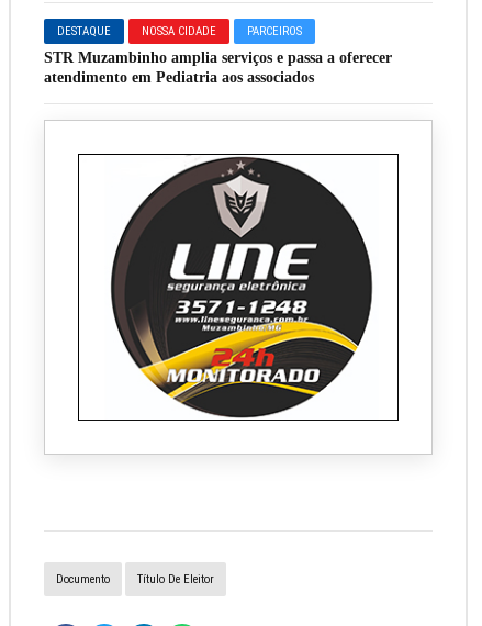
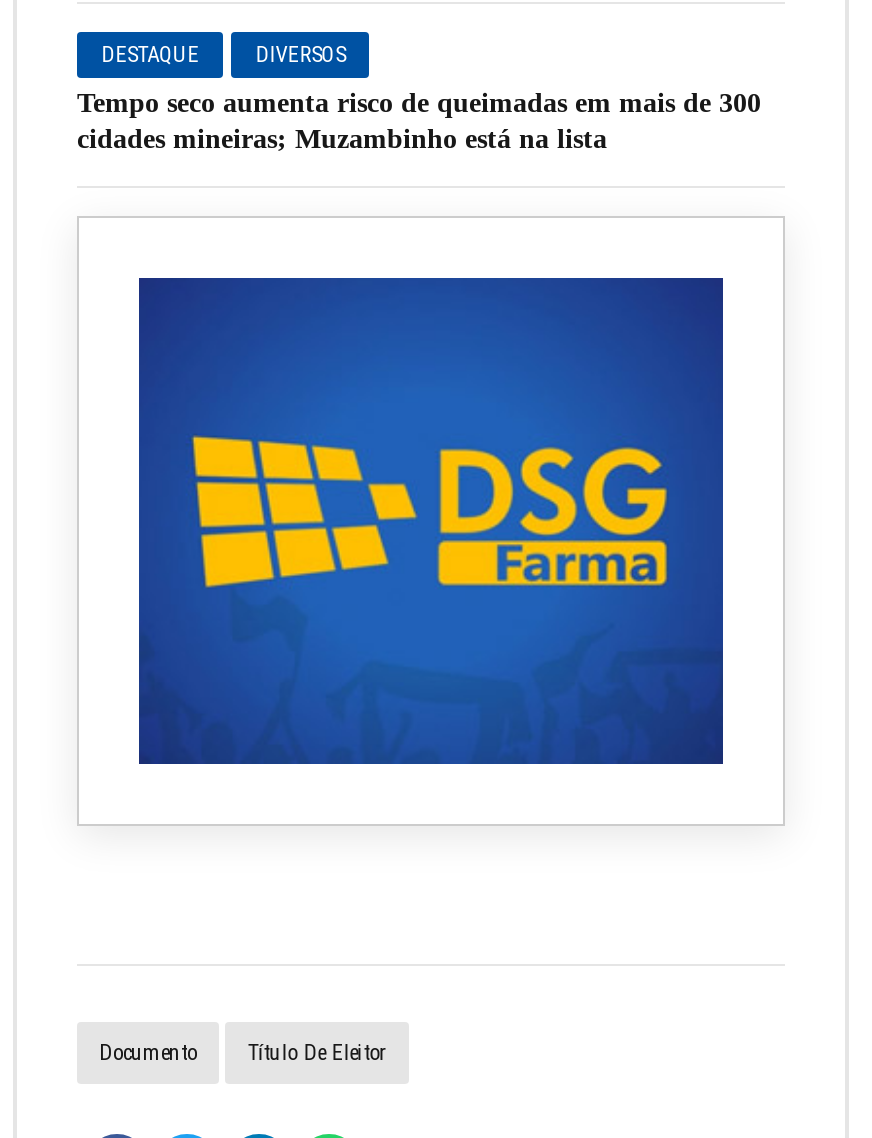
[142,24,302,38] NOSSA CIDADE | PARCEIROS -> [255,42,345,68] DIVERSOS
[44,49,392,86] STR Muzambinho amplia serviços e passa a oferecer | atendimento em Pediatria aos associados -> [77,88,761,154] Tempo seco aumenta risco de queimadas em mais de 300 | cidades mineiras; Muzambinho está na lista
[77,153,399,422] [image] -> [139,276,723,764] [image]

